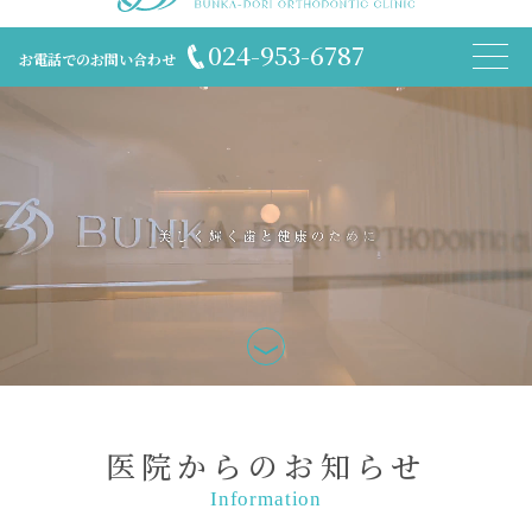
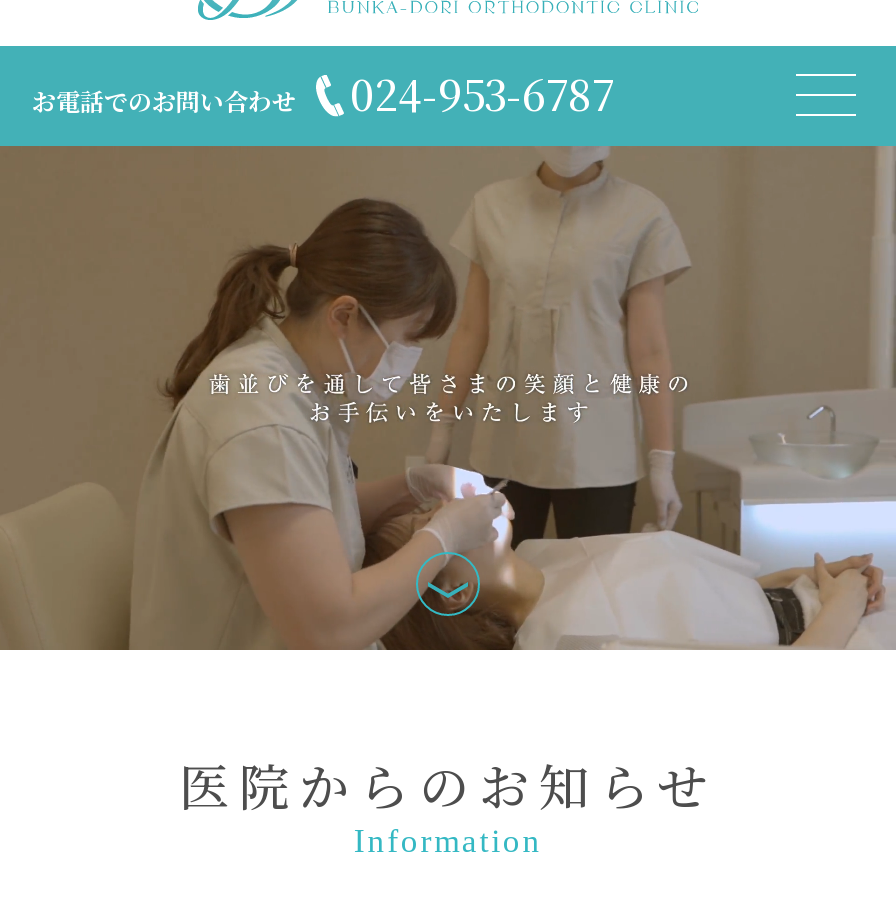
[4,85,528,387] [image] -> [6,144,890,650] [image]

